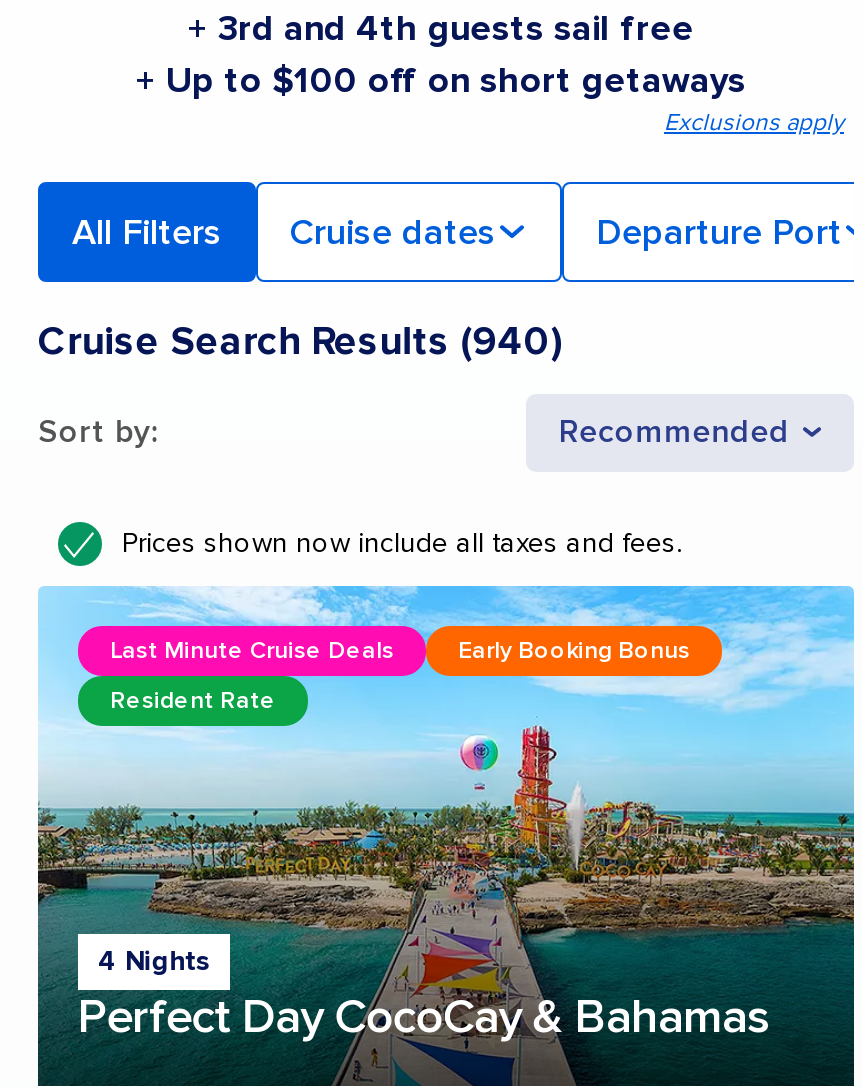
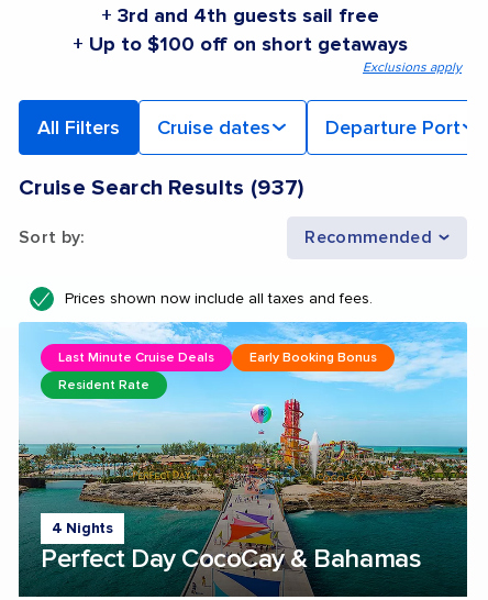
[38,317,561,365] Cruise Search Results (940) -> [19,174,304,201] Cruise Search Results (937)

